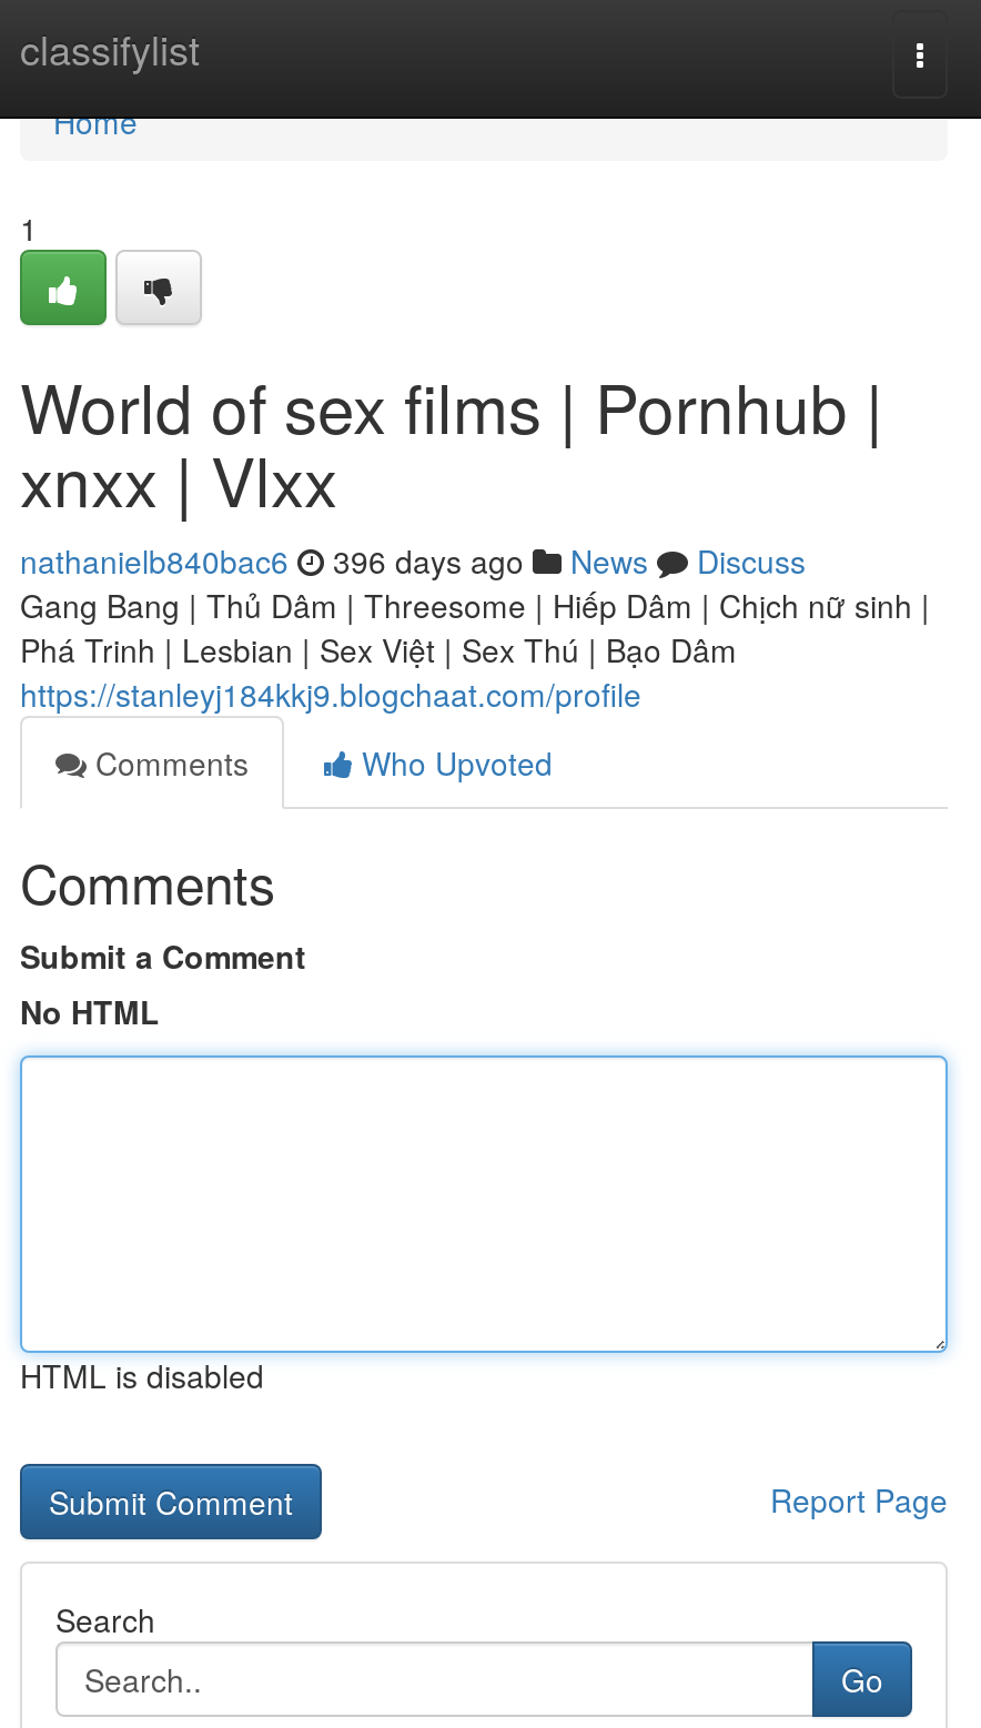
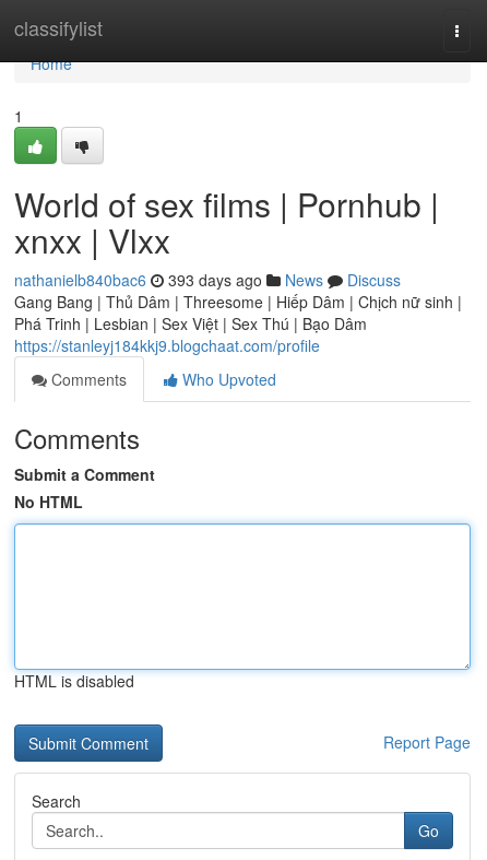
[20,538,806,583] nathanielb840bac6 396 days ago News Discuss -> [14,269,401,291] nathanielb840bac6 393 days ago News Discuss

